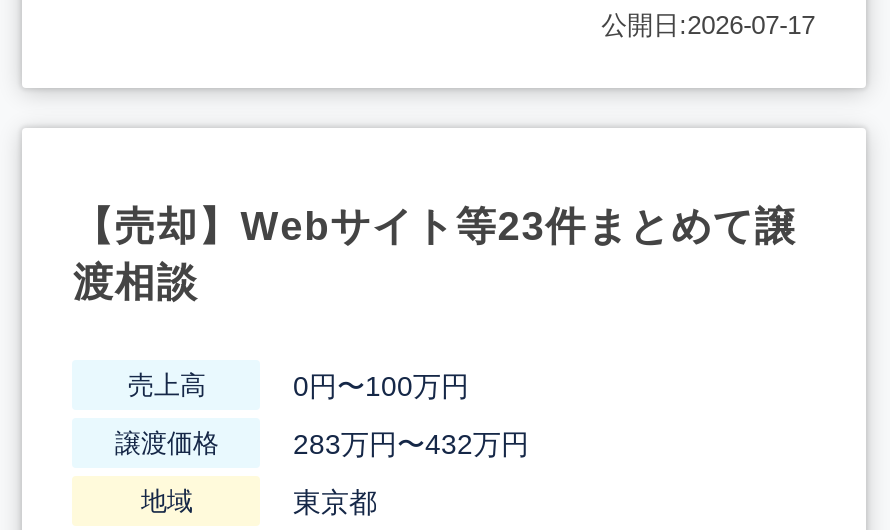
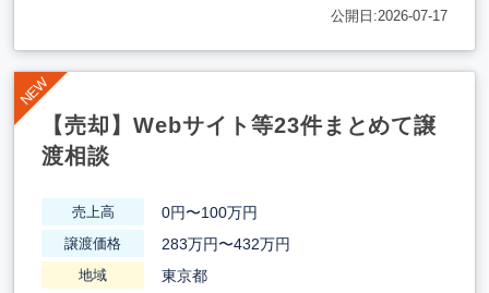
none -> [13,71,68,125] [image]

